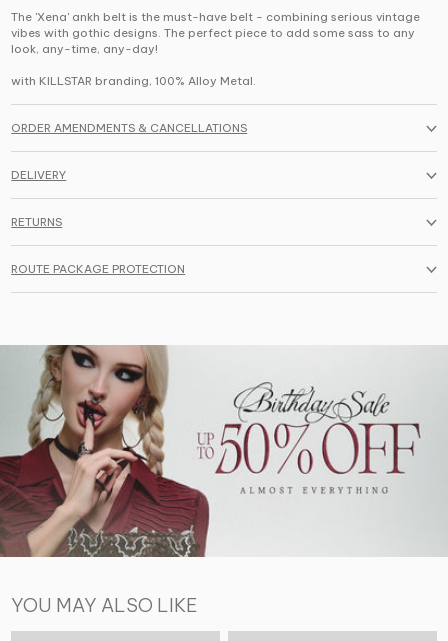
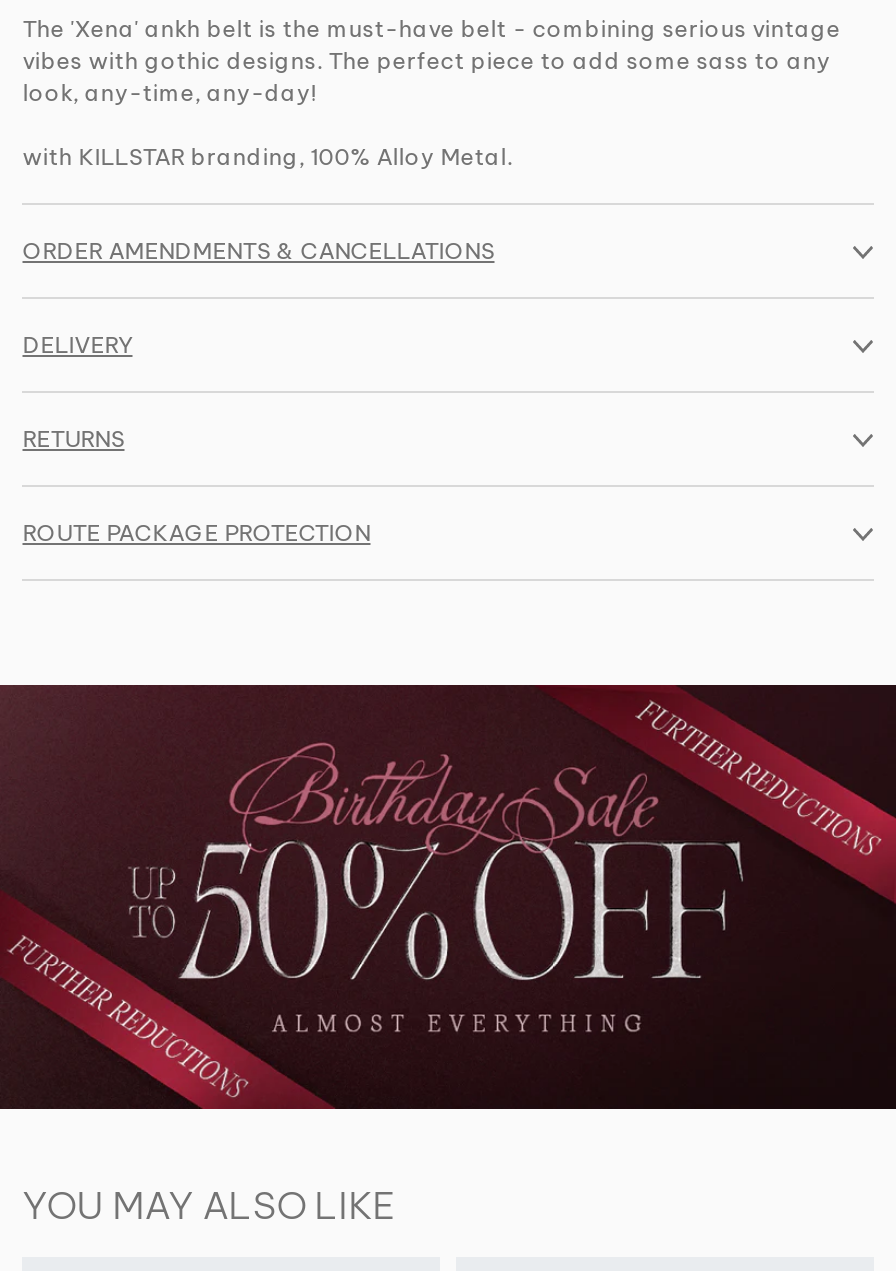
[3,344,445,558] [image] -> [6,683,890,1111] [image]

